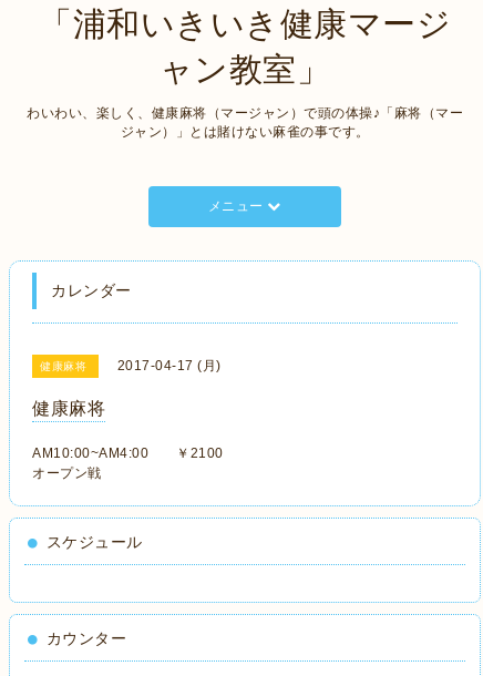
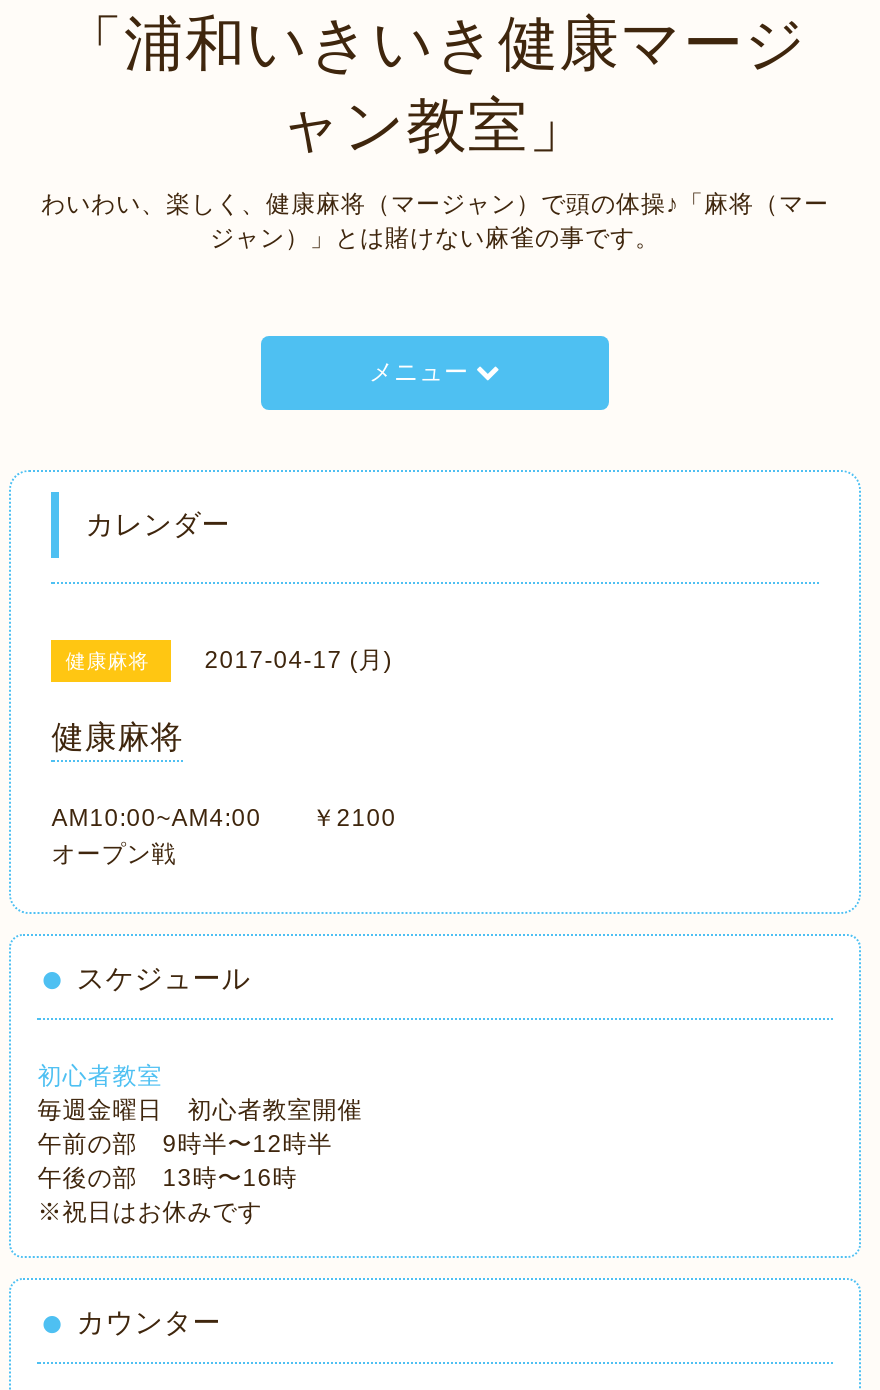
none -> [37,1062,362,1226] 初心者教室 | 毎週金曜日 初心者教室開催 | 午前の部 9時半〜12時半 | 午後の部 13時〜16時 | ※祝日はお休みです

